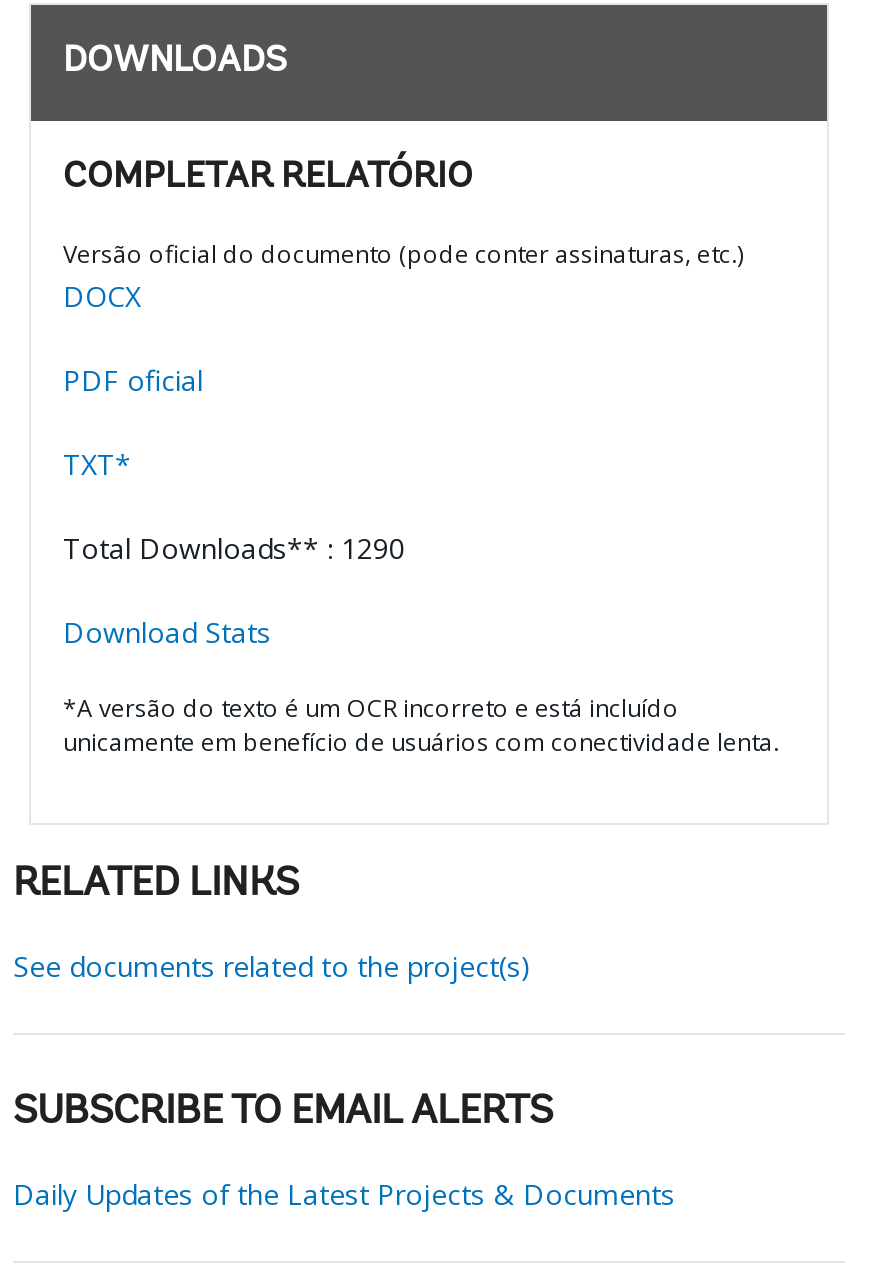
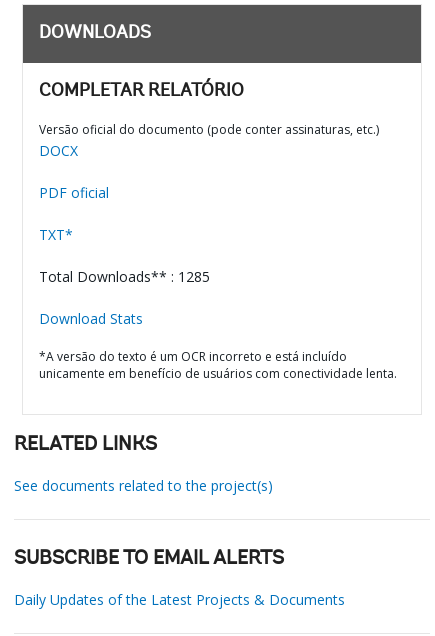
[63,529,405,567] Total Downloads** : 1290 -> [39,267,210,286] Total Downloads** : 1285

